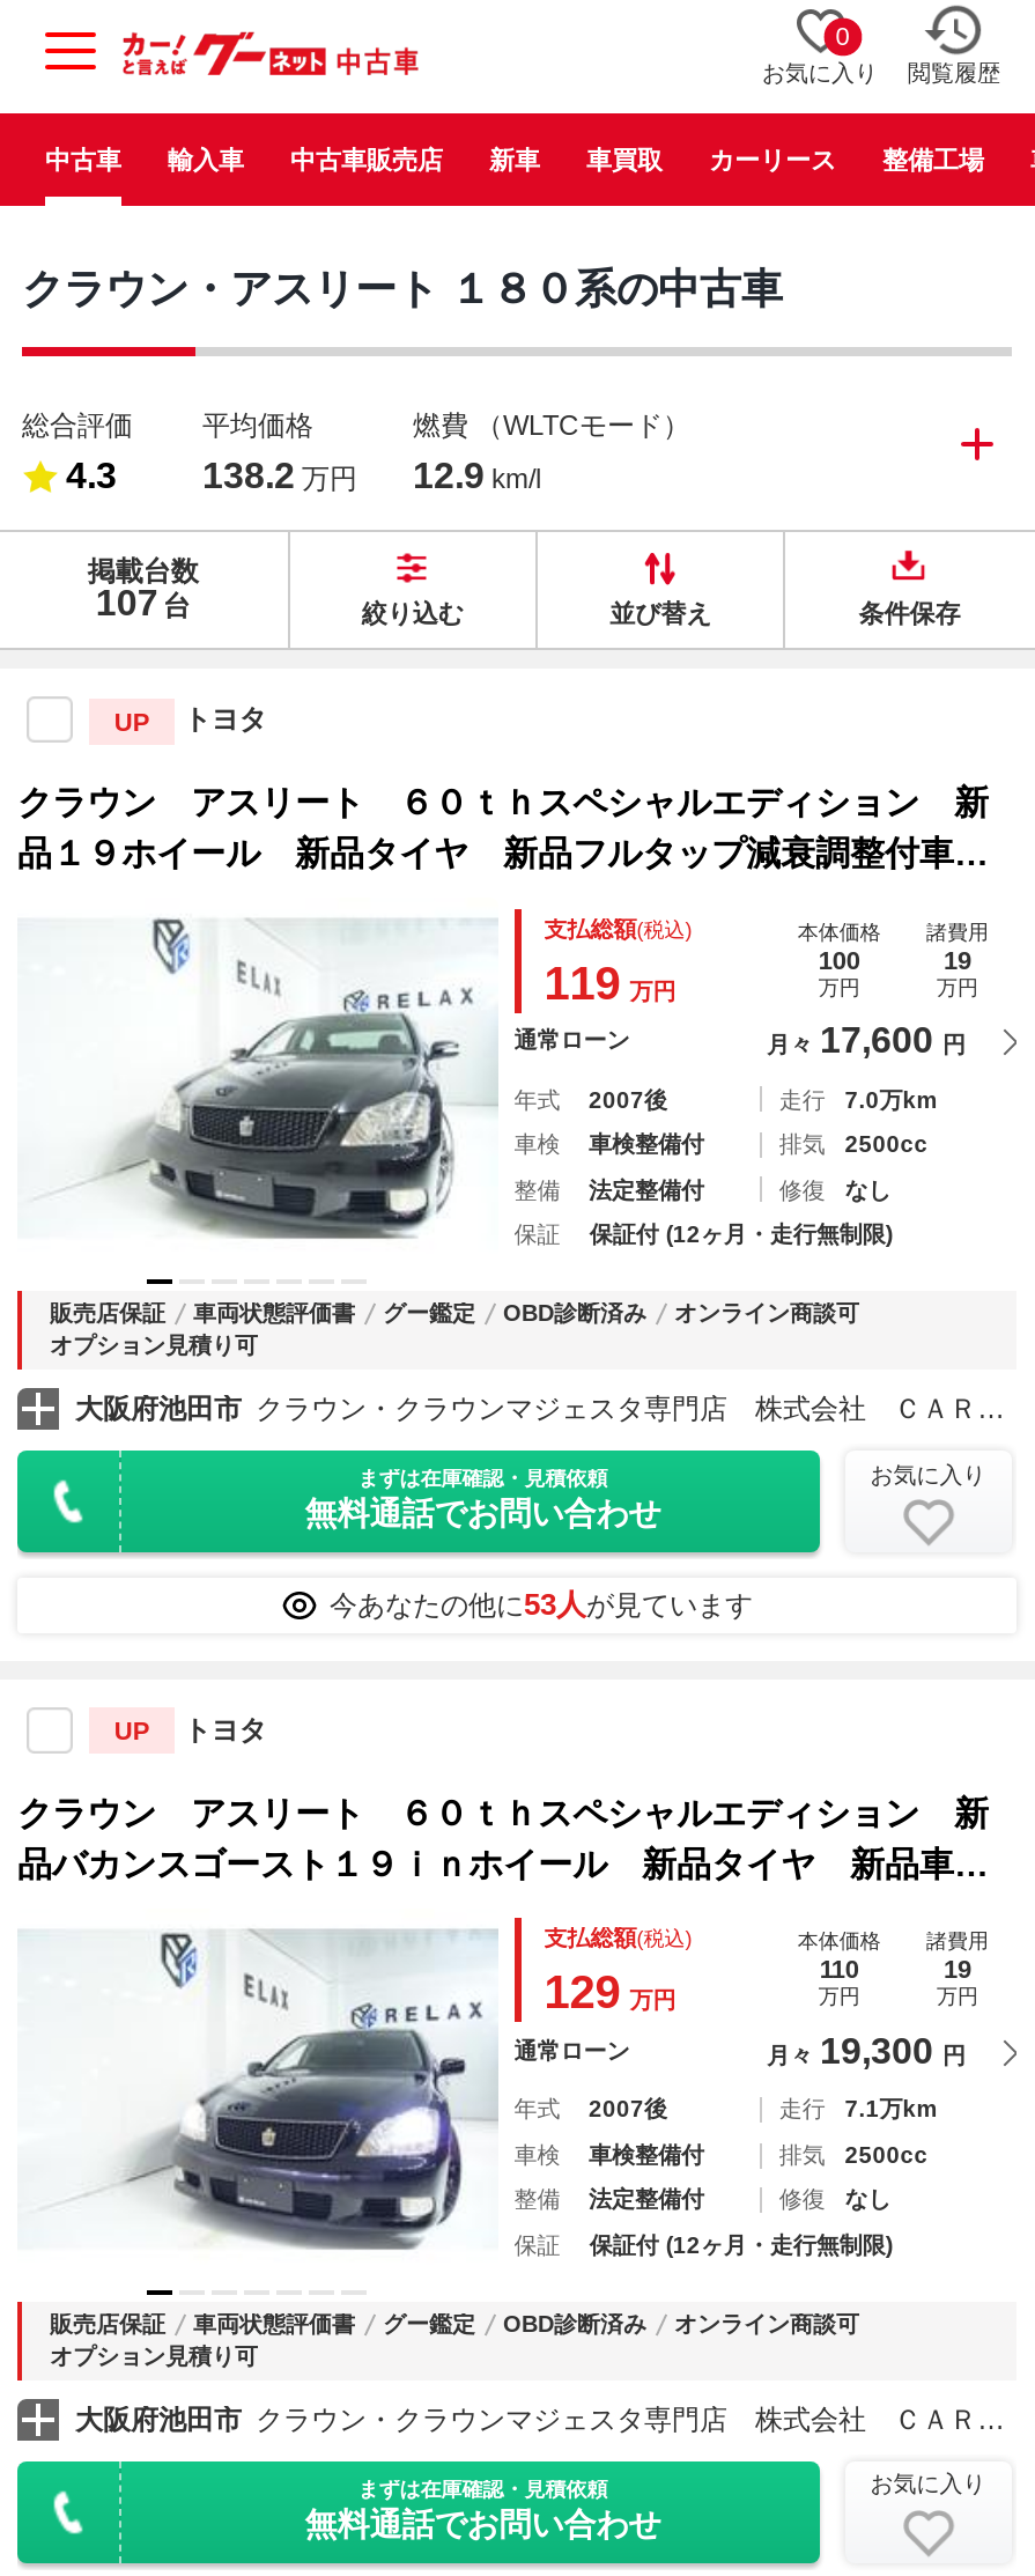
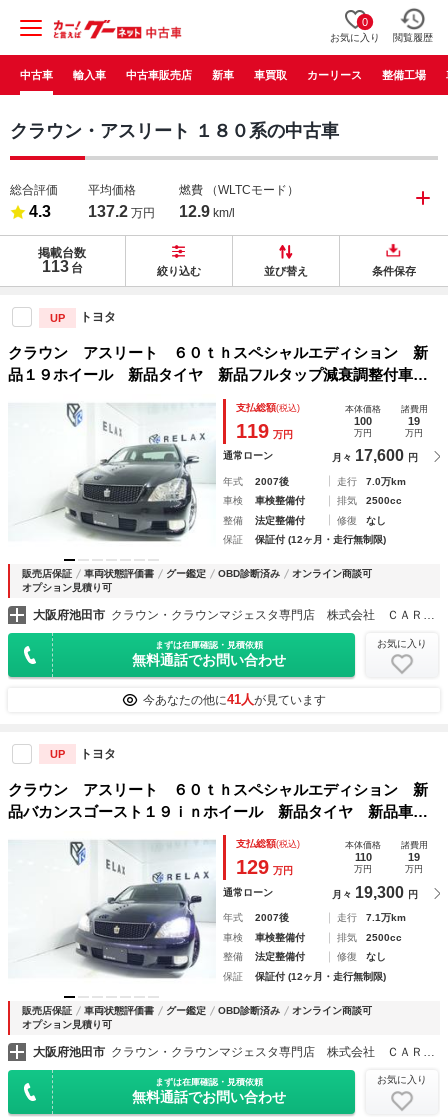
[202,456,542,495] 138.2万円 12.9 km/l -> [88,203,235,220] 137.2万円 12.9 km/l
[96,583,191,622] 107 台 -> [42,258,83,275] 113 台
[330,1588,753,1622] 今あなたの他に53人が見ています -> [143,692,326,707] 今あなたの他に41人が見ています

